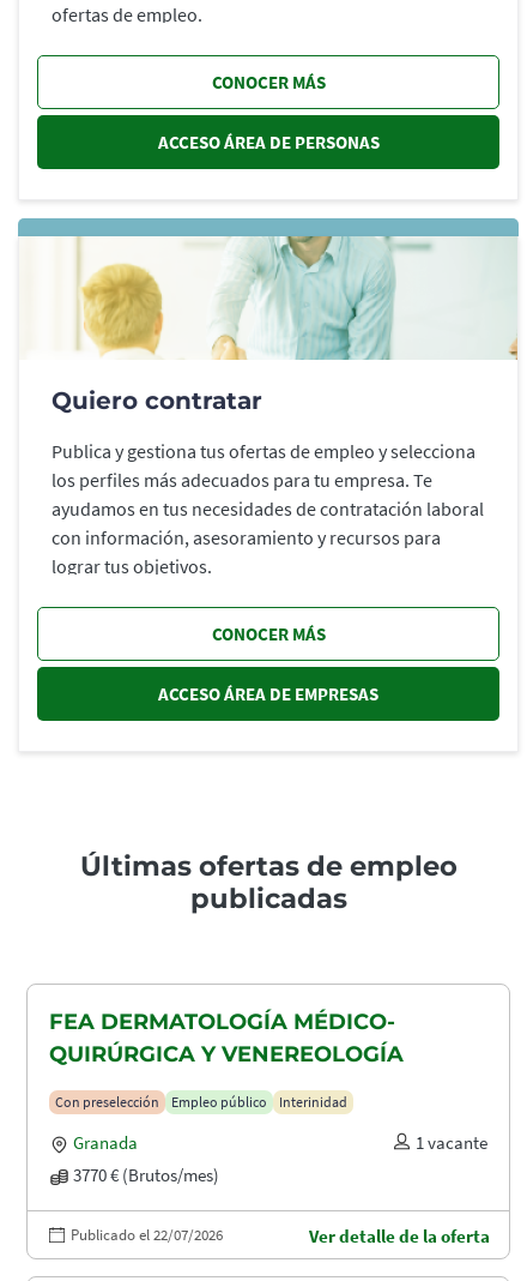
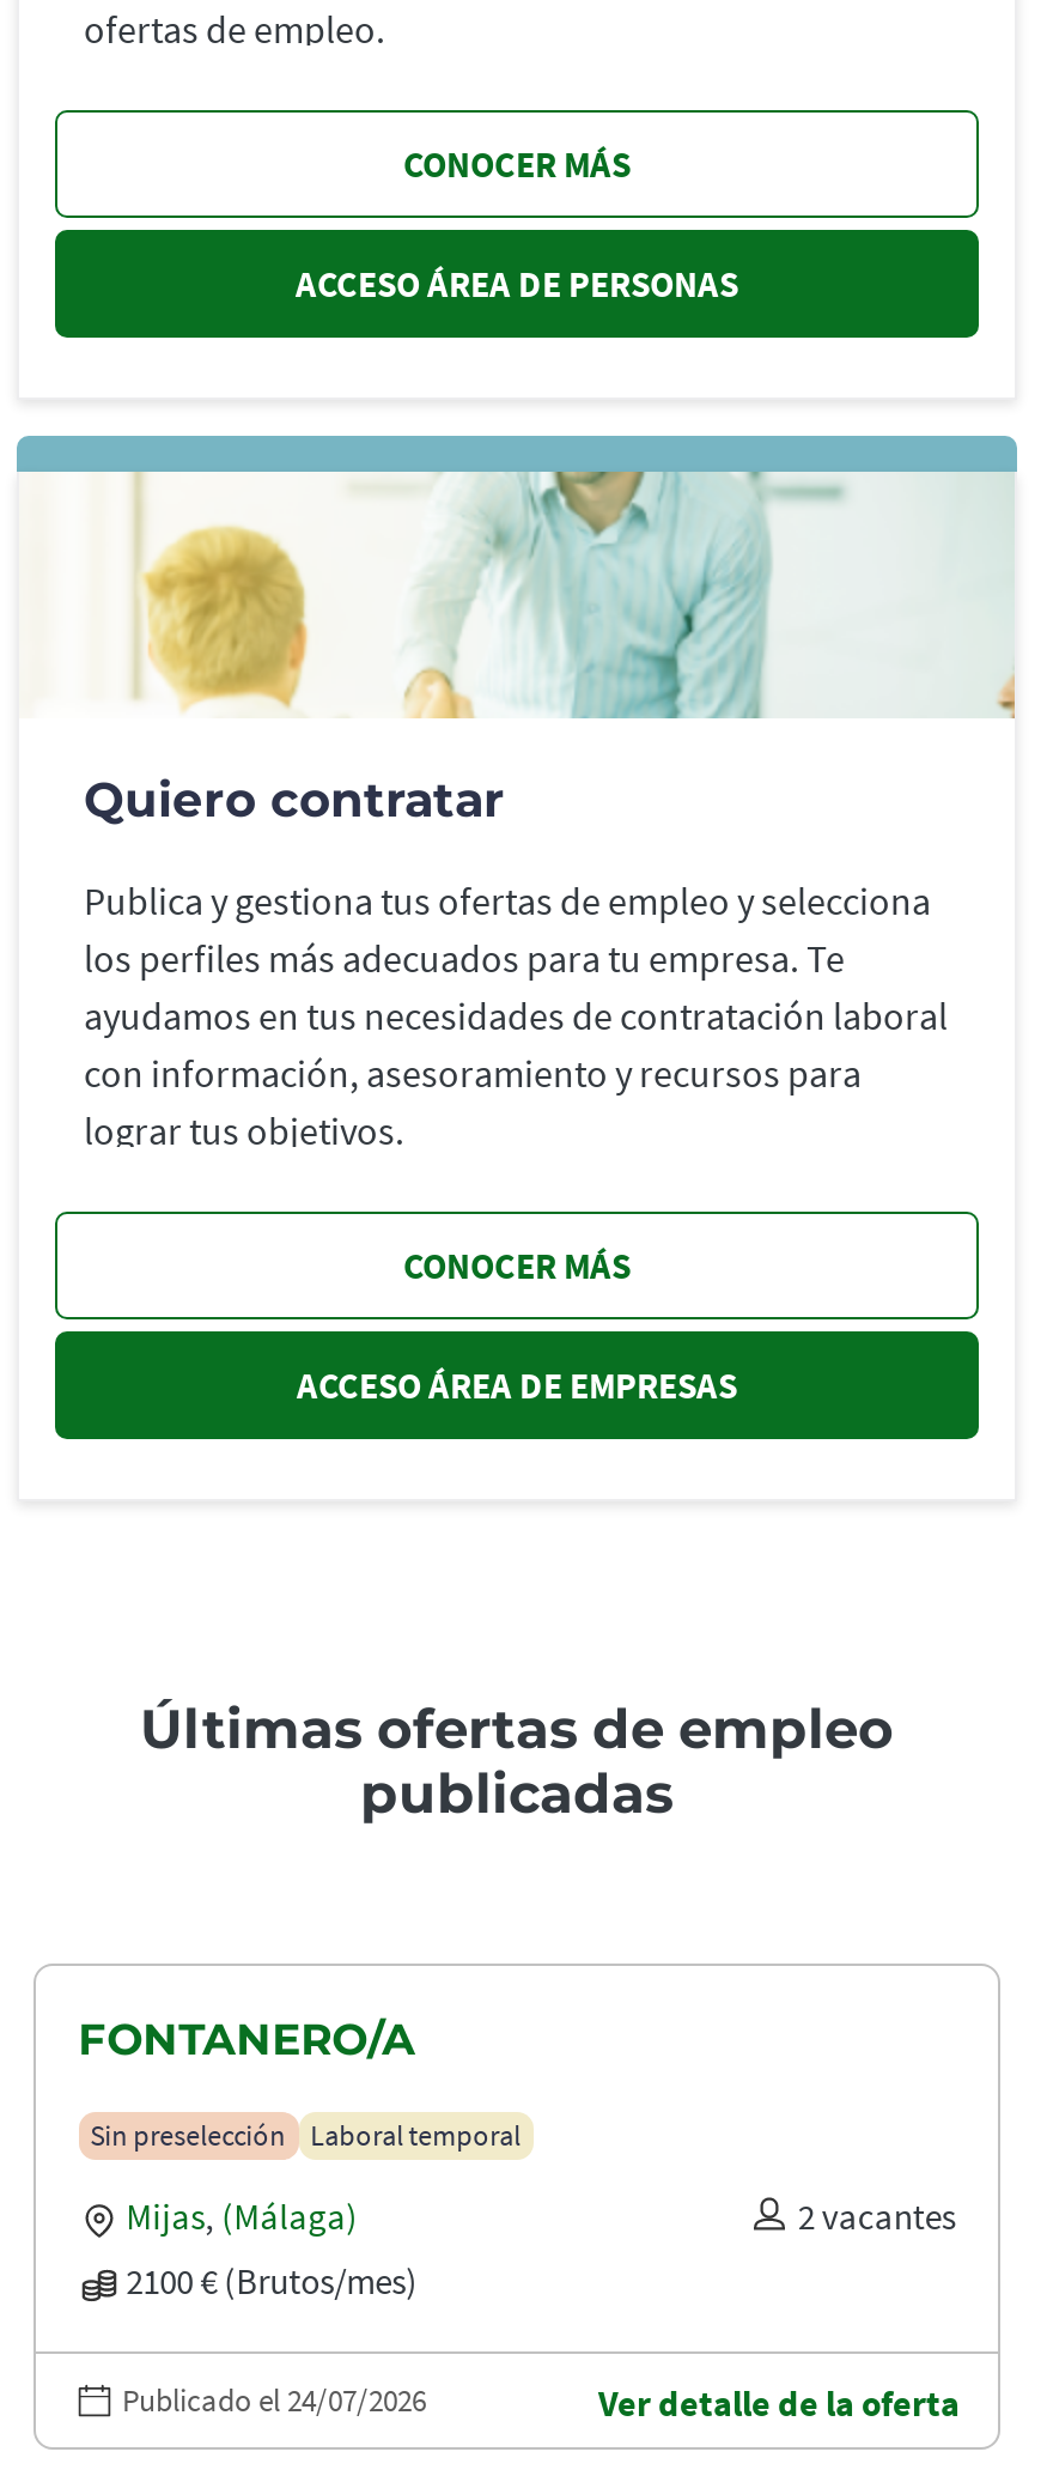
[49,1008,403,1067] FEA DERMATOLOGÍA MÉDICO- | QUIRÚRGICA Y VENEREOLOGÍA -> [78,2013,415,2066] FONTANERO/A
[55,1092,347,1110] Con preselección | Empleo público | Interinidad -> [90,2116,521,2152] Sin preselección | Laboral temporal
[73,1131,488,1186] Granada | 1 vacante | 3770 € (Brutos/mes) -> [126,2192,956,2303] Mijas, (Málaga) | 2 vacantes | 2100 € (Brutos/mes)
[71,1224,223,1245] Publicado el 22/07/2026 -> [122,2379,426,2420] Publicado el 24/07/2026

